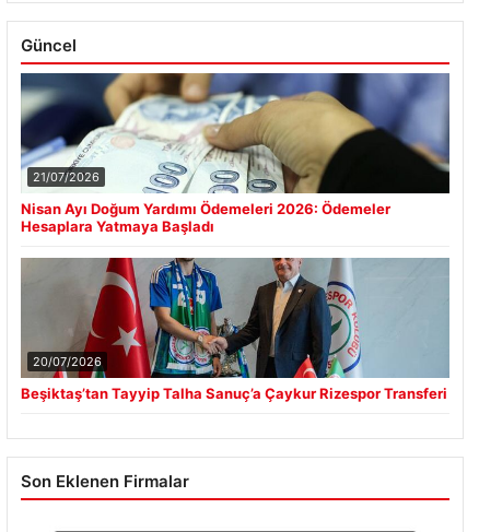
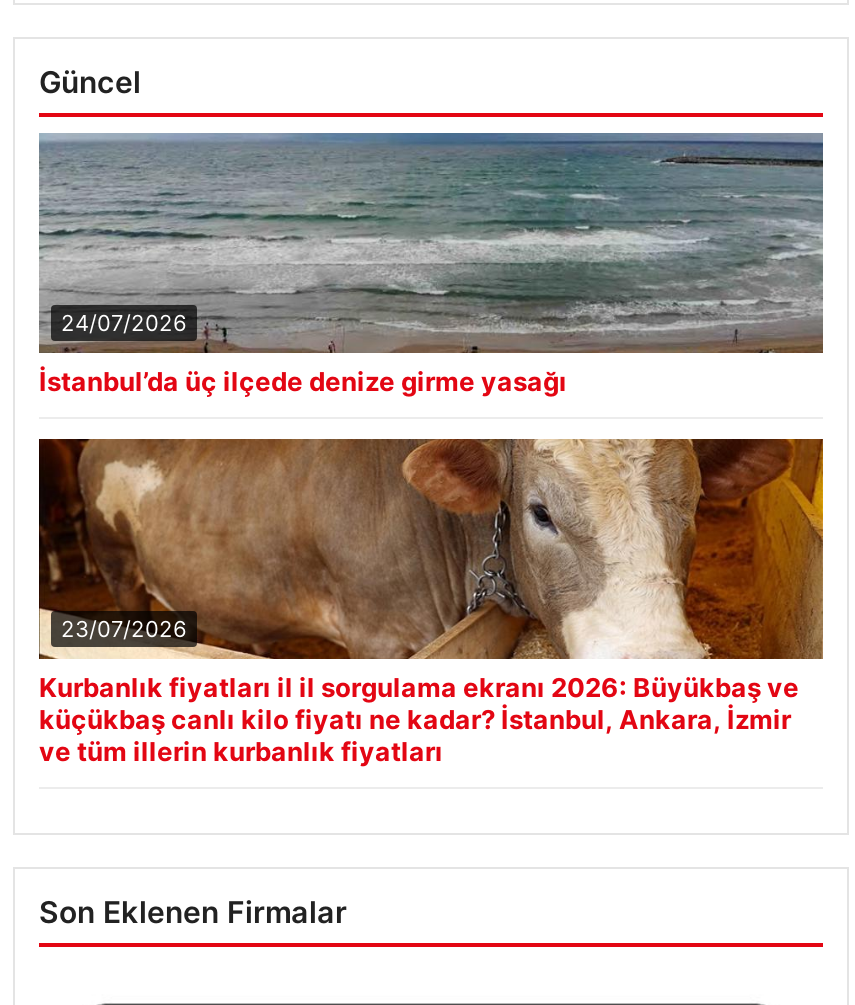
[21,72,451,194] [image] | 21/07/2026 -> [39,131,825,355] [image] | 24/07/2026
[21,200,390,235] Nisan Ayı Doğum Yardımı Ödemeleri 2026: Ödemeler | Hesaplara Yatmaya Başladı -> [39,365,567,397] İstanbul’da üç ilçede denize girme yasağı
[21,240,451,369] [image] | 20/07/2026 -> [39,437,825,655] [image] | 23/07/2026
[21,384,447,402] Beşiktaş’tan Tayyip Talha Sanuç’a Çaykur Rizespor Transferi -> [39,671,799,767] Kurbanlık fiyatları il il sorgulama ekranı 2026: Büyükbaş ve | küçükbaş canlı kilo fiyatı ne kadar? İstanbul, Ankara, İzmir | ve tüm illerin kurbanlık fiyatları

